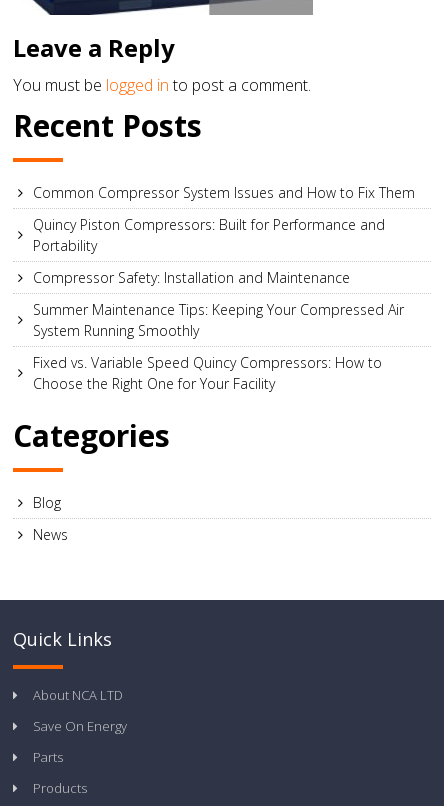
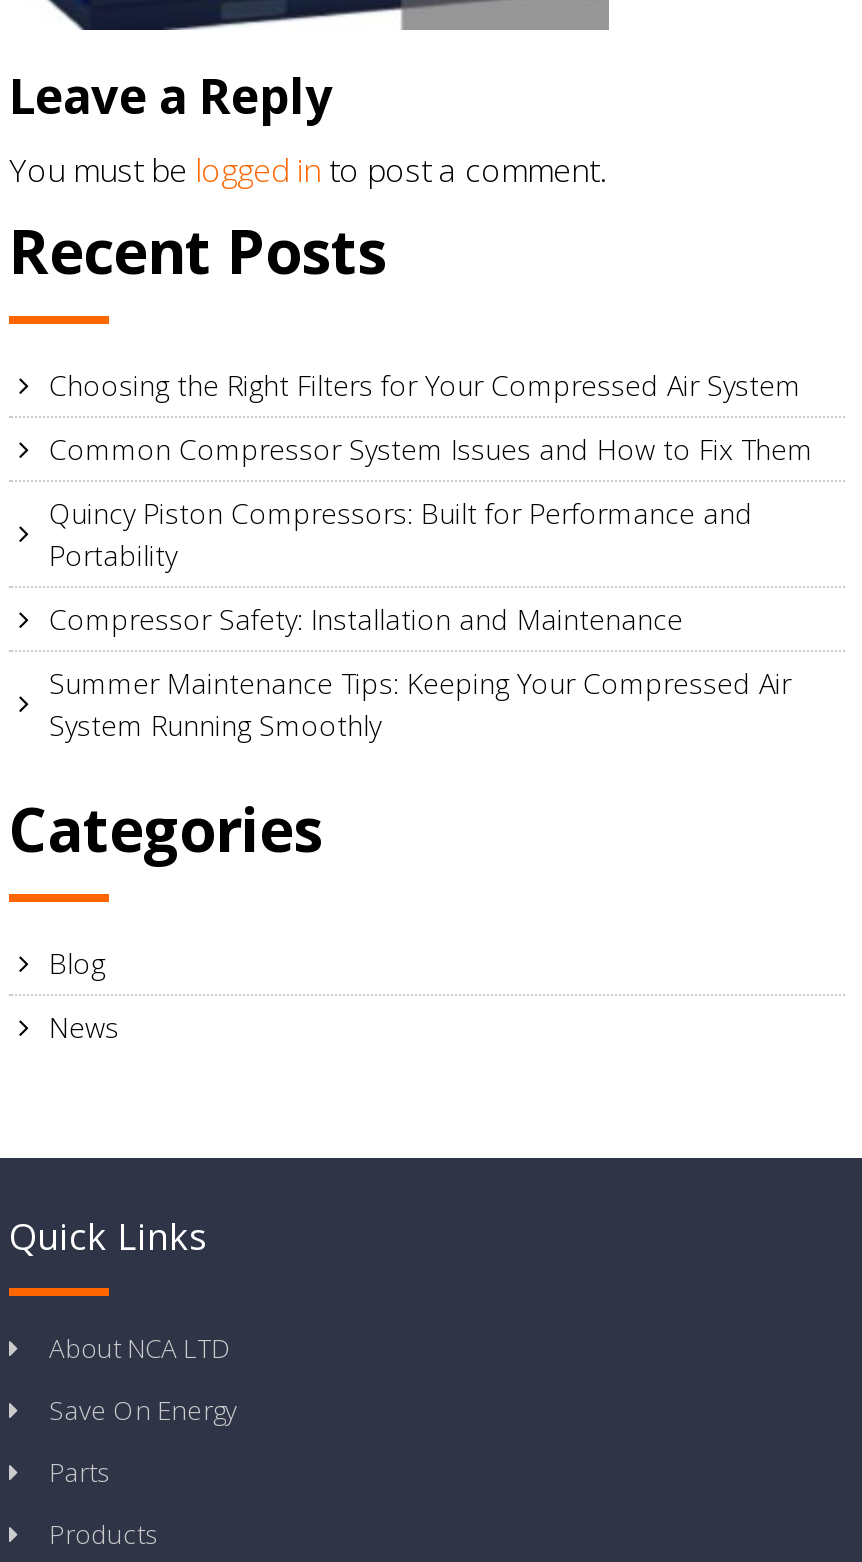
none -> [49,367,801,405] Choosing the Right Filters for Your Compressed Air System
moved [33,183,415,340] -> [49,431,813,745]: Common Compressor System Issues and How to Fix Them | Quincy Piston Compressors: Built for Performance and | Portability | Compressor Safety: Installation and Maintenance | Summer Maintenance Tips: Keeping Your Compressed Air | System Running Smoothly
[33,353,382,393] Fixed vs. Variable Speed Quincy Compressors: How to | Choose the Right One for Your Facility -> none

